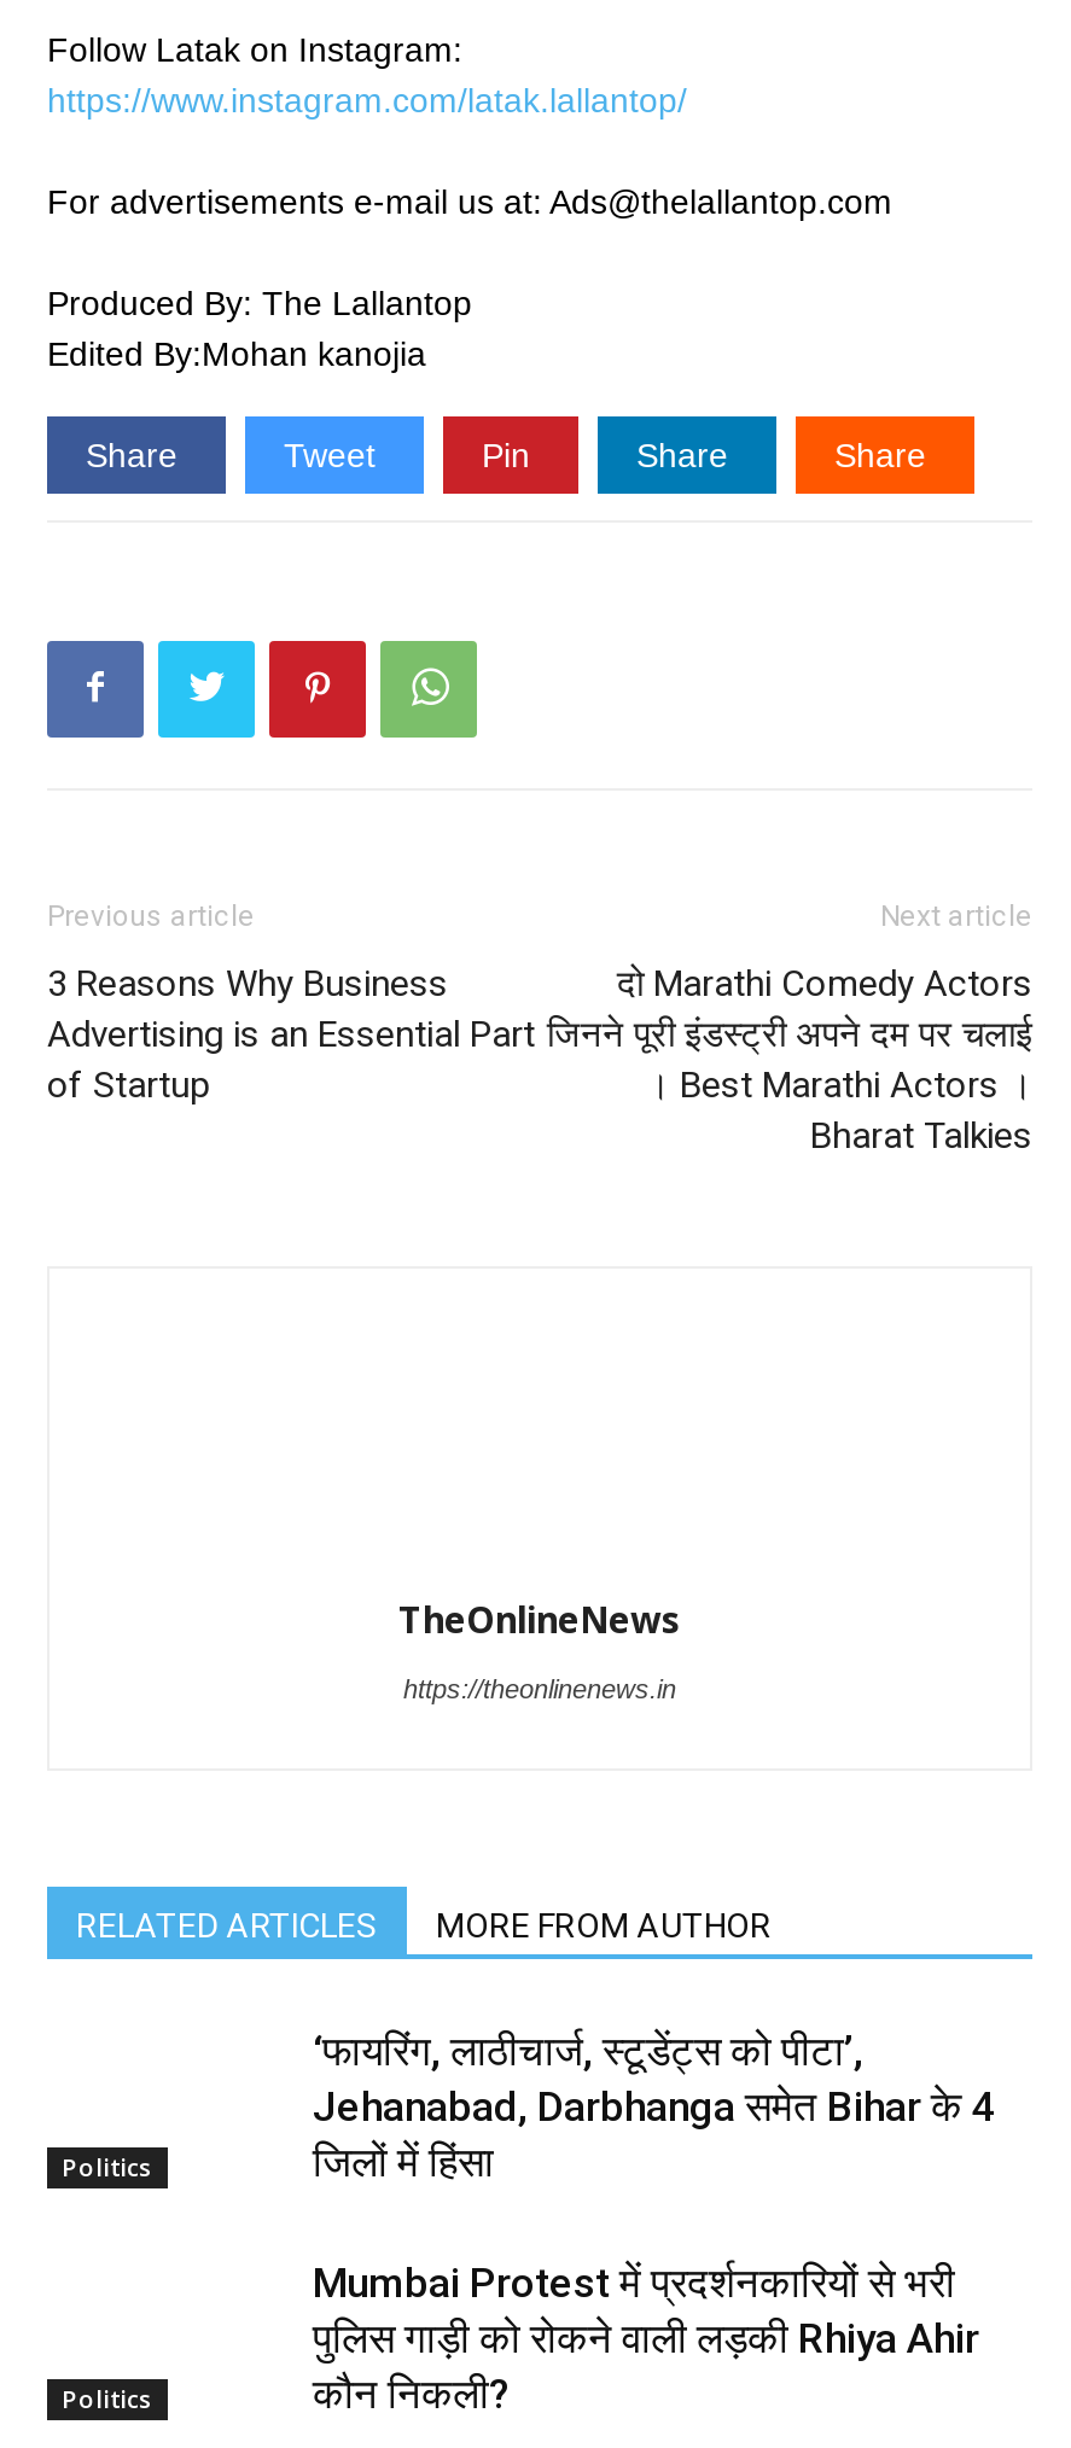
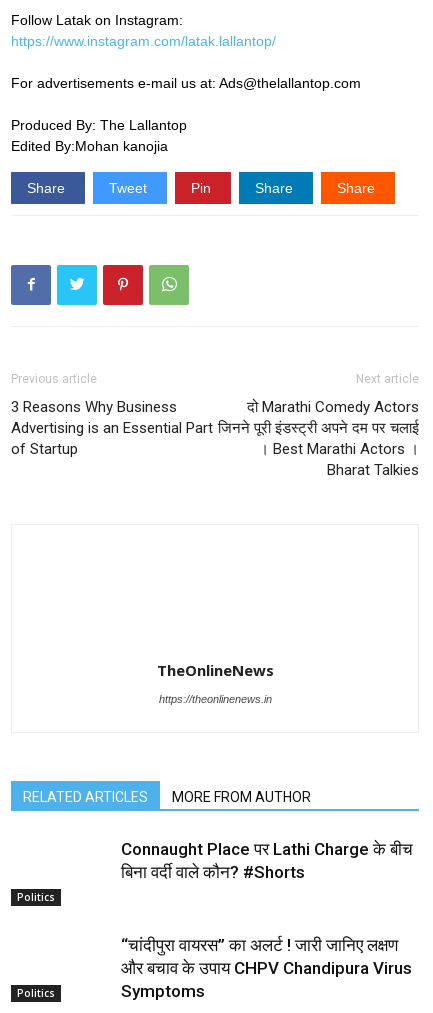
[313,2026,996,2185] ‘फायरिंग, लाठीचार्ज, स्टूडेंट्स को पीटा’, | Jehanabad, Darbhanga समेत Bihar के 4 | जिलों में हिंसा -> [121,838,413,881] Connaught Place पर Lathi Charge के बीच | बिना वर्दी वाले कौन? #Shorts
[313,2257,979,2417] Mumbai Protest में प्रदर्शनकारियों से भरी | पुलिस गाड़ी को रोकने वाली लड़की Rhiya Ahir | कौन निकली? -> [121,934,412,1000] “चांदीपुरा वायरस” का अलर्ट ! जारी जानिए लक्षण | और बचाव के उपाय CHPV Chandipura Virus | Symptoms

